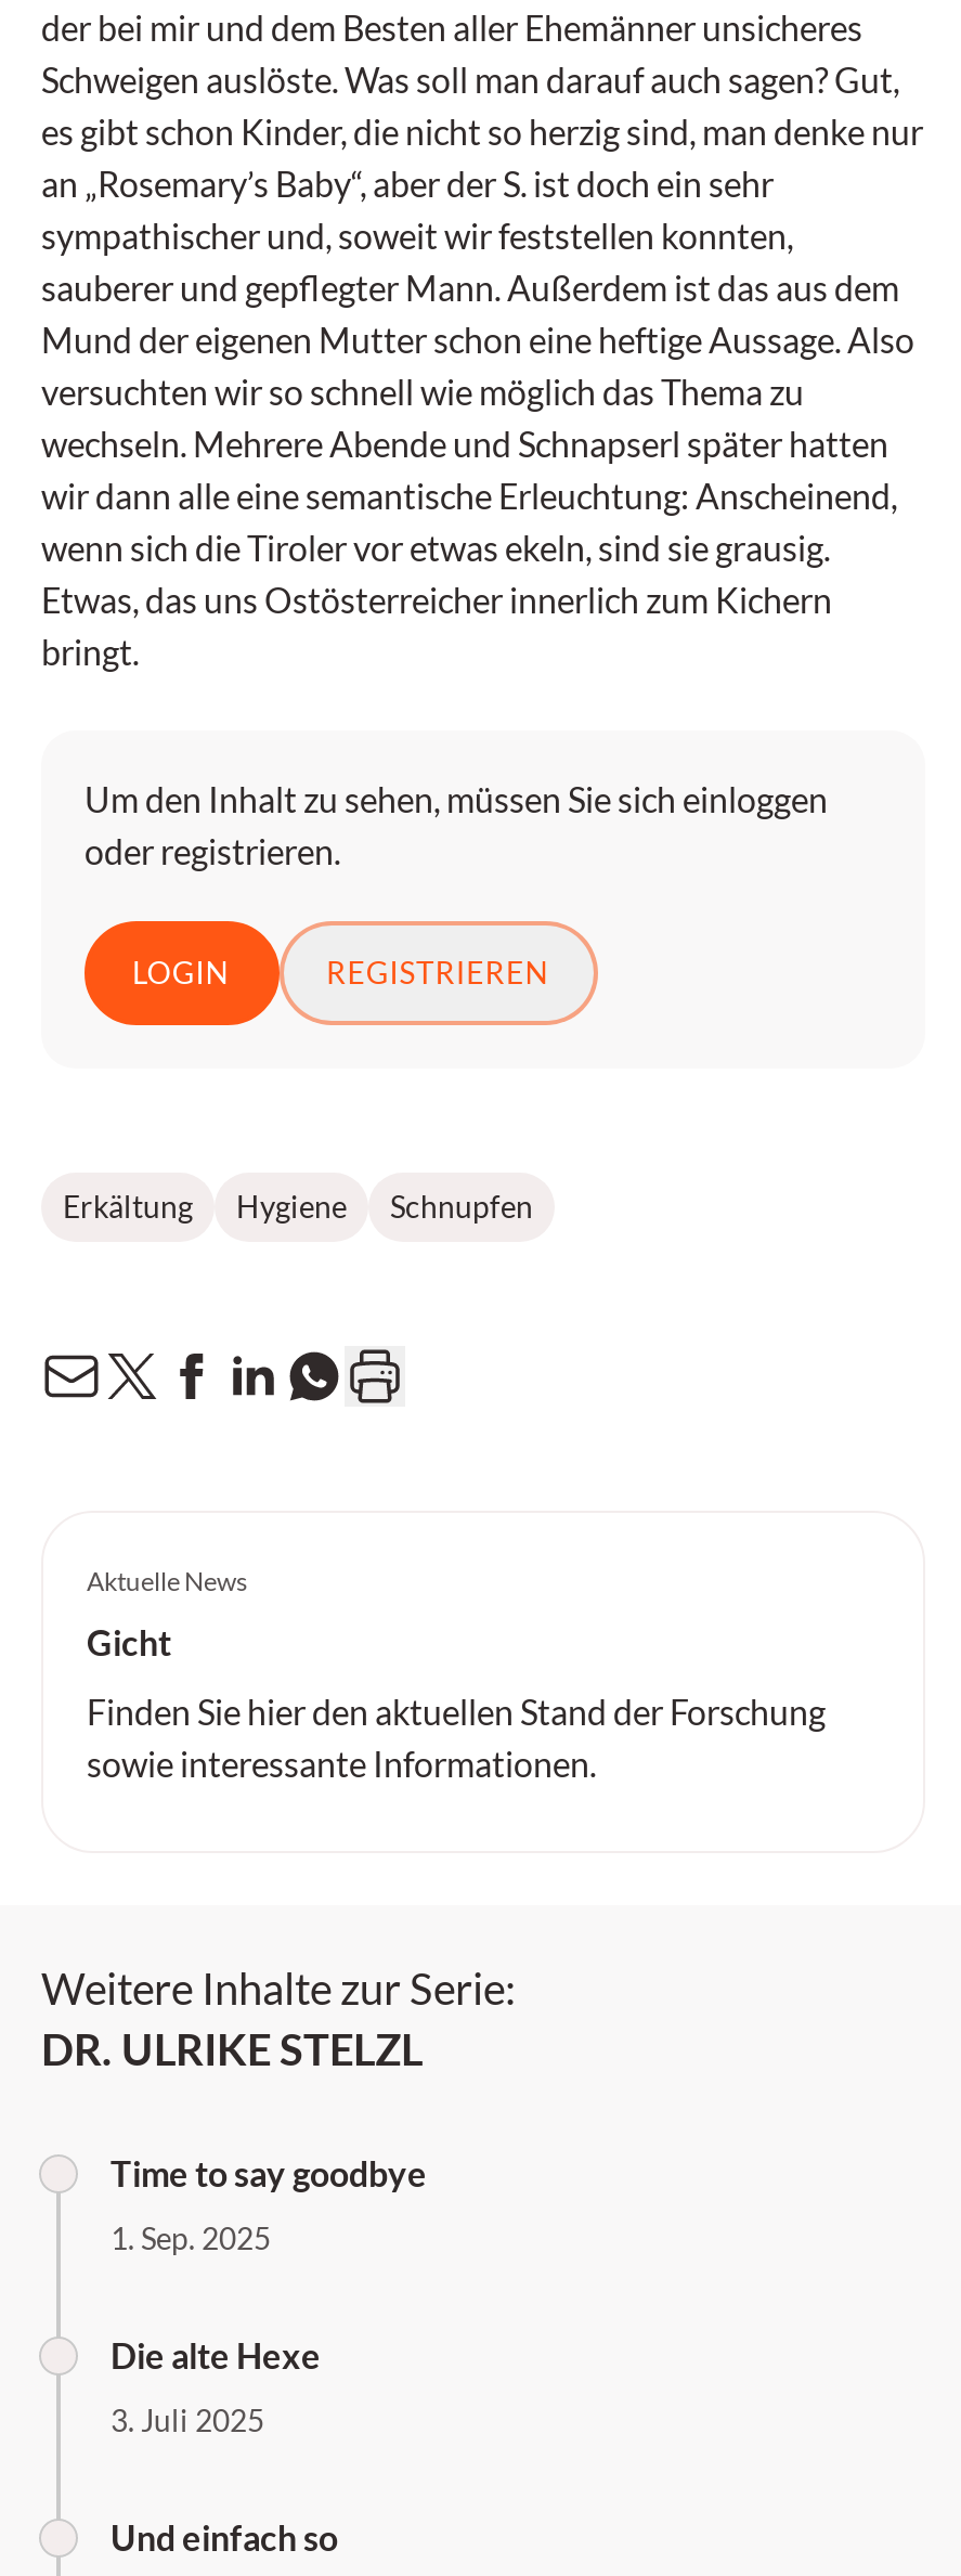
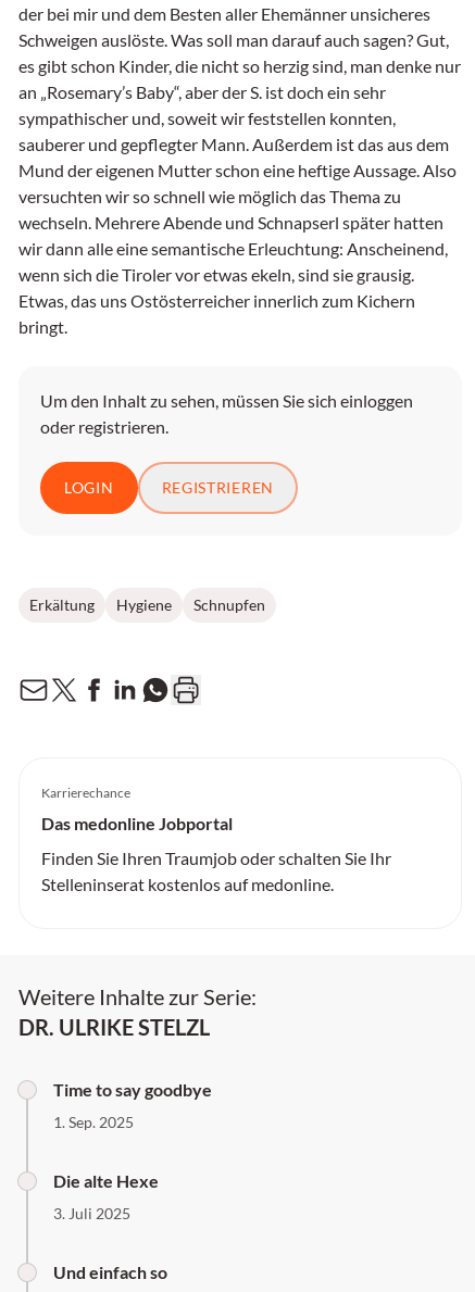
[87,1565,247,1597] Aktuelle News -> [41,785,130,801] Karrierechance
[87,1621,171,1662] Gicht -> [41,813,233,833] Das medonline Jobportal
[87,1691,826,1784] Finden Sie hier den aktuellen Stand der Forschung | sowie interessante Informationen. -> [41,848,391,894] Finden Sie Ihren Traumjob oder schalten Sie Ihr | Stelleninserat kostenlos auf medonline.

